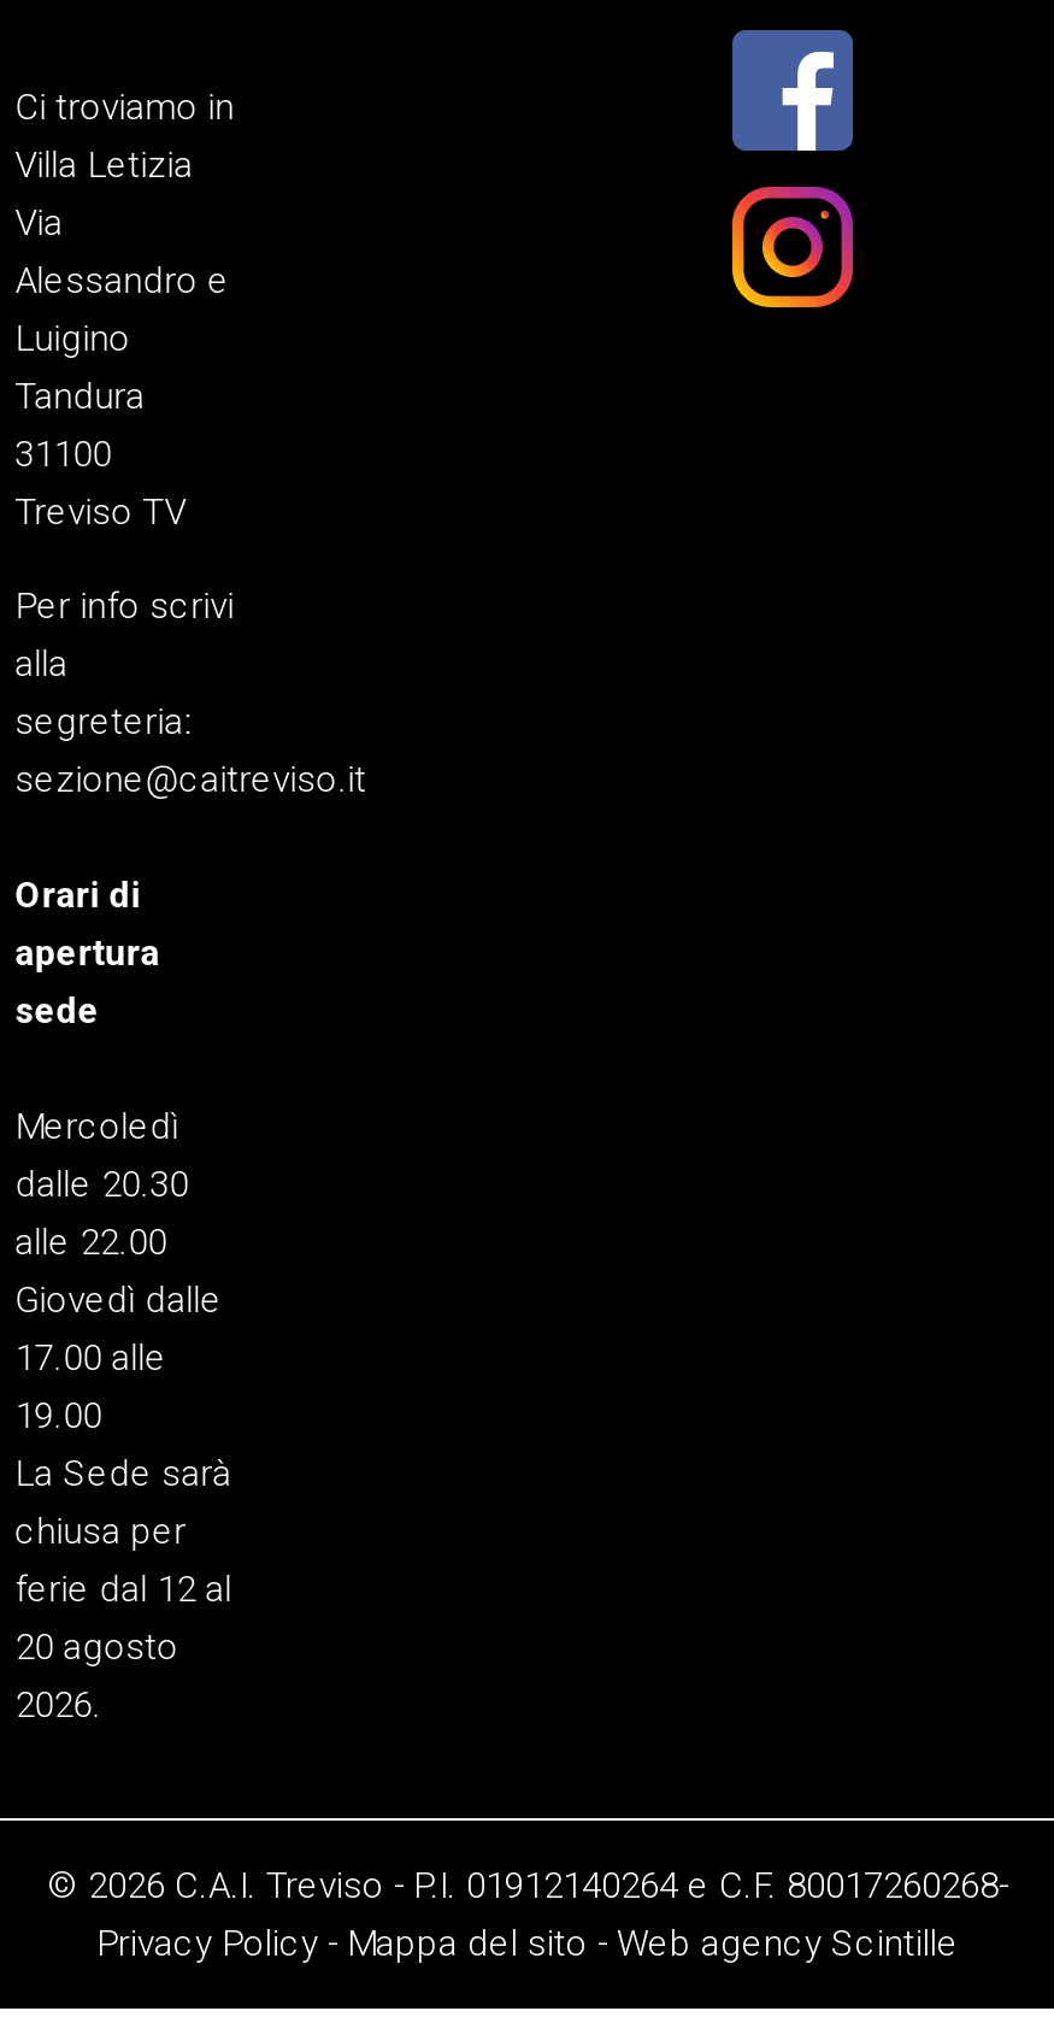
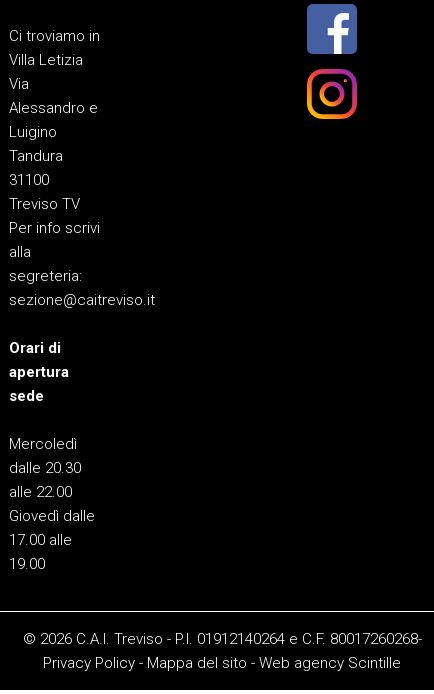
[15,1452,232,1727] La Sede sarà | chiusa per | ferie dal 12 al | 20 agosto | 2026. -> none

